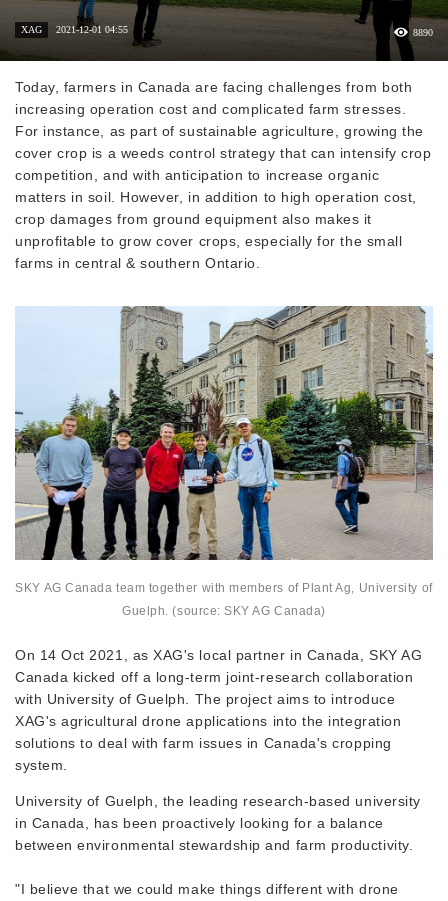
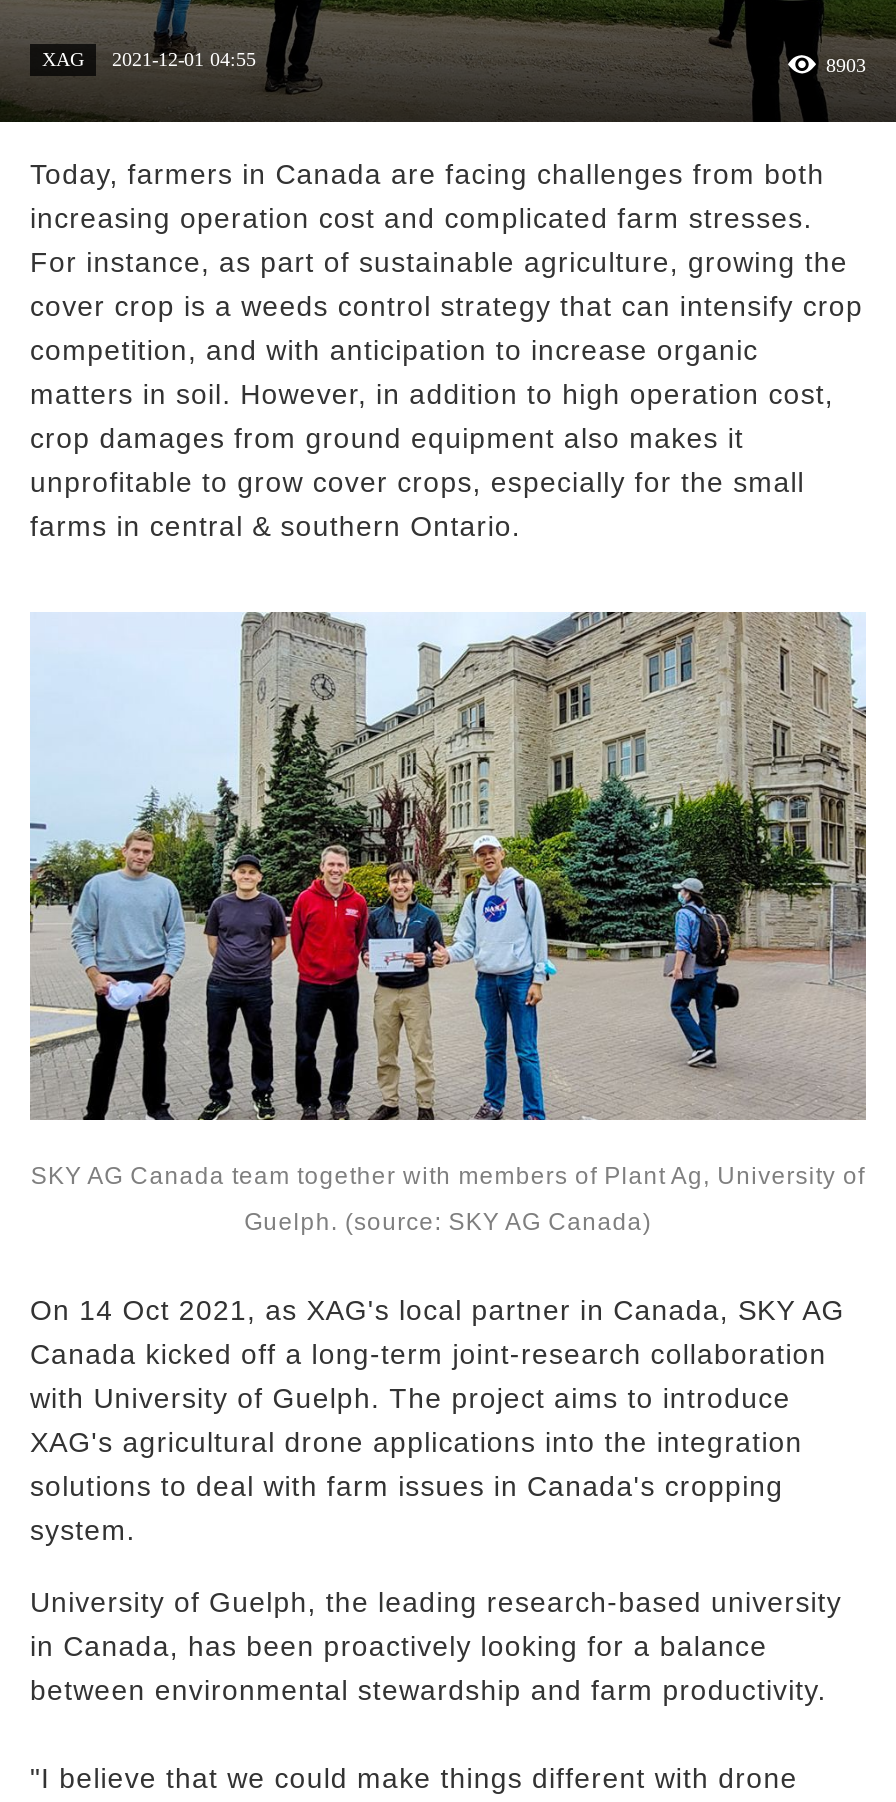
[413,27,433,38] 8890 -> [826,54,866,76] 8903

